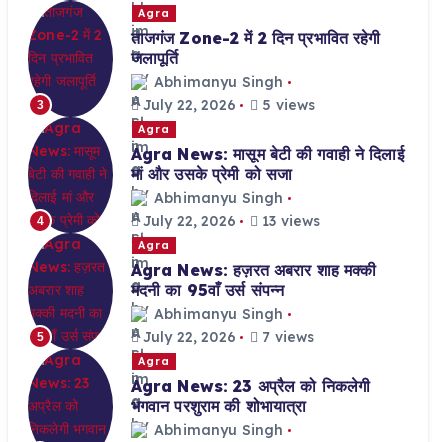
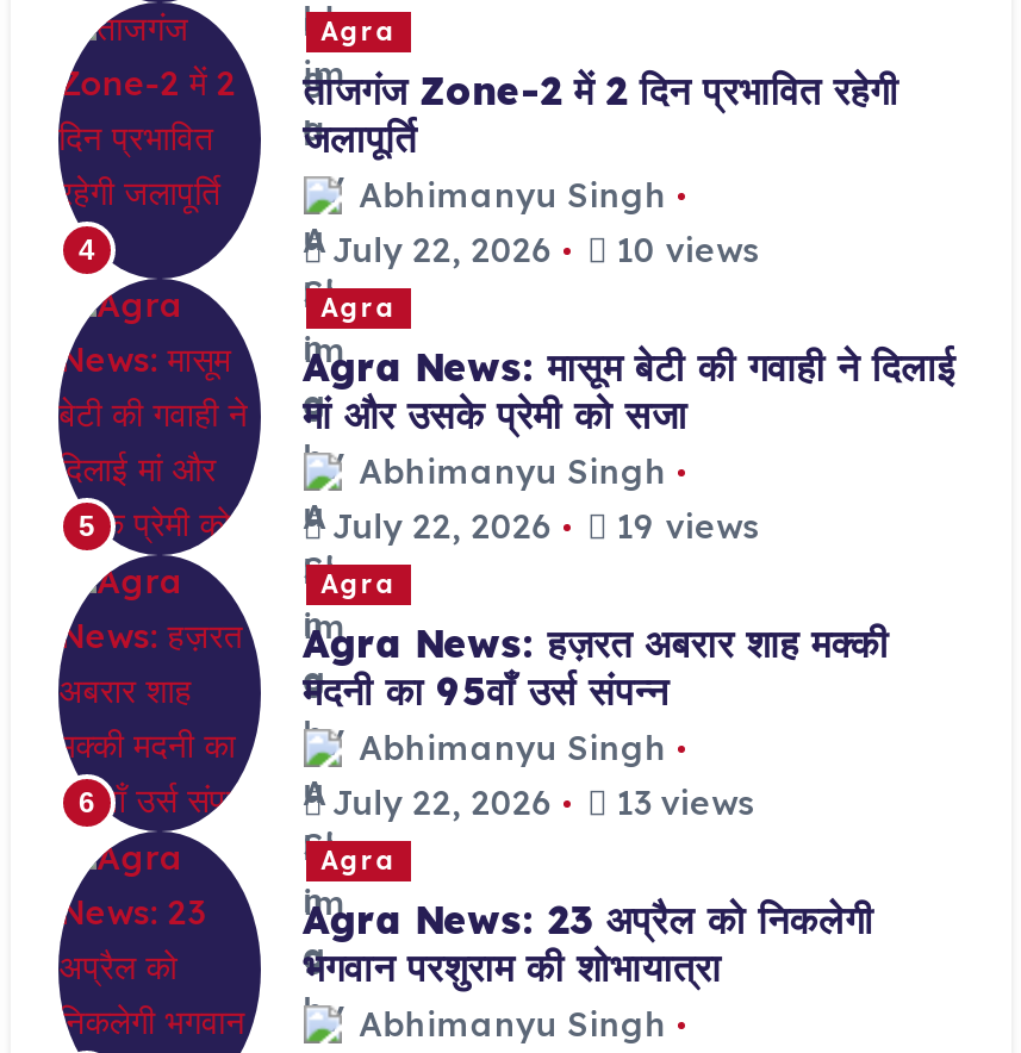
[36,98,44,112] 3 -> [79,233,96,267] 4
[139,96,315,114] July 22, 2026 5 views -> [322,229,760,272] July 22, 2026 10 views
[36,214,44,228] 4 -> [79,510,96,543] 5
[139,212,320,230] July 22, 2026 13 views -> [322,505,760,548] July 22, 2026 19 views
[36,330,44,344] 5 -> [79,786,96,820] 6
[139,328,314,346] July 22, 2026 7 views -> [322,782,755,825] July 22, 2026 13 views

